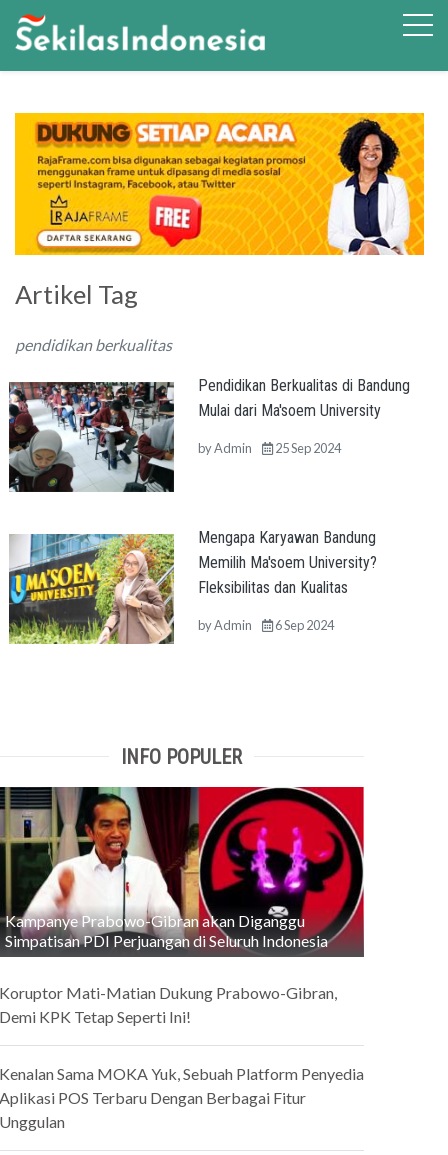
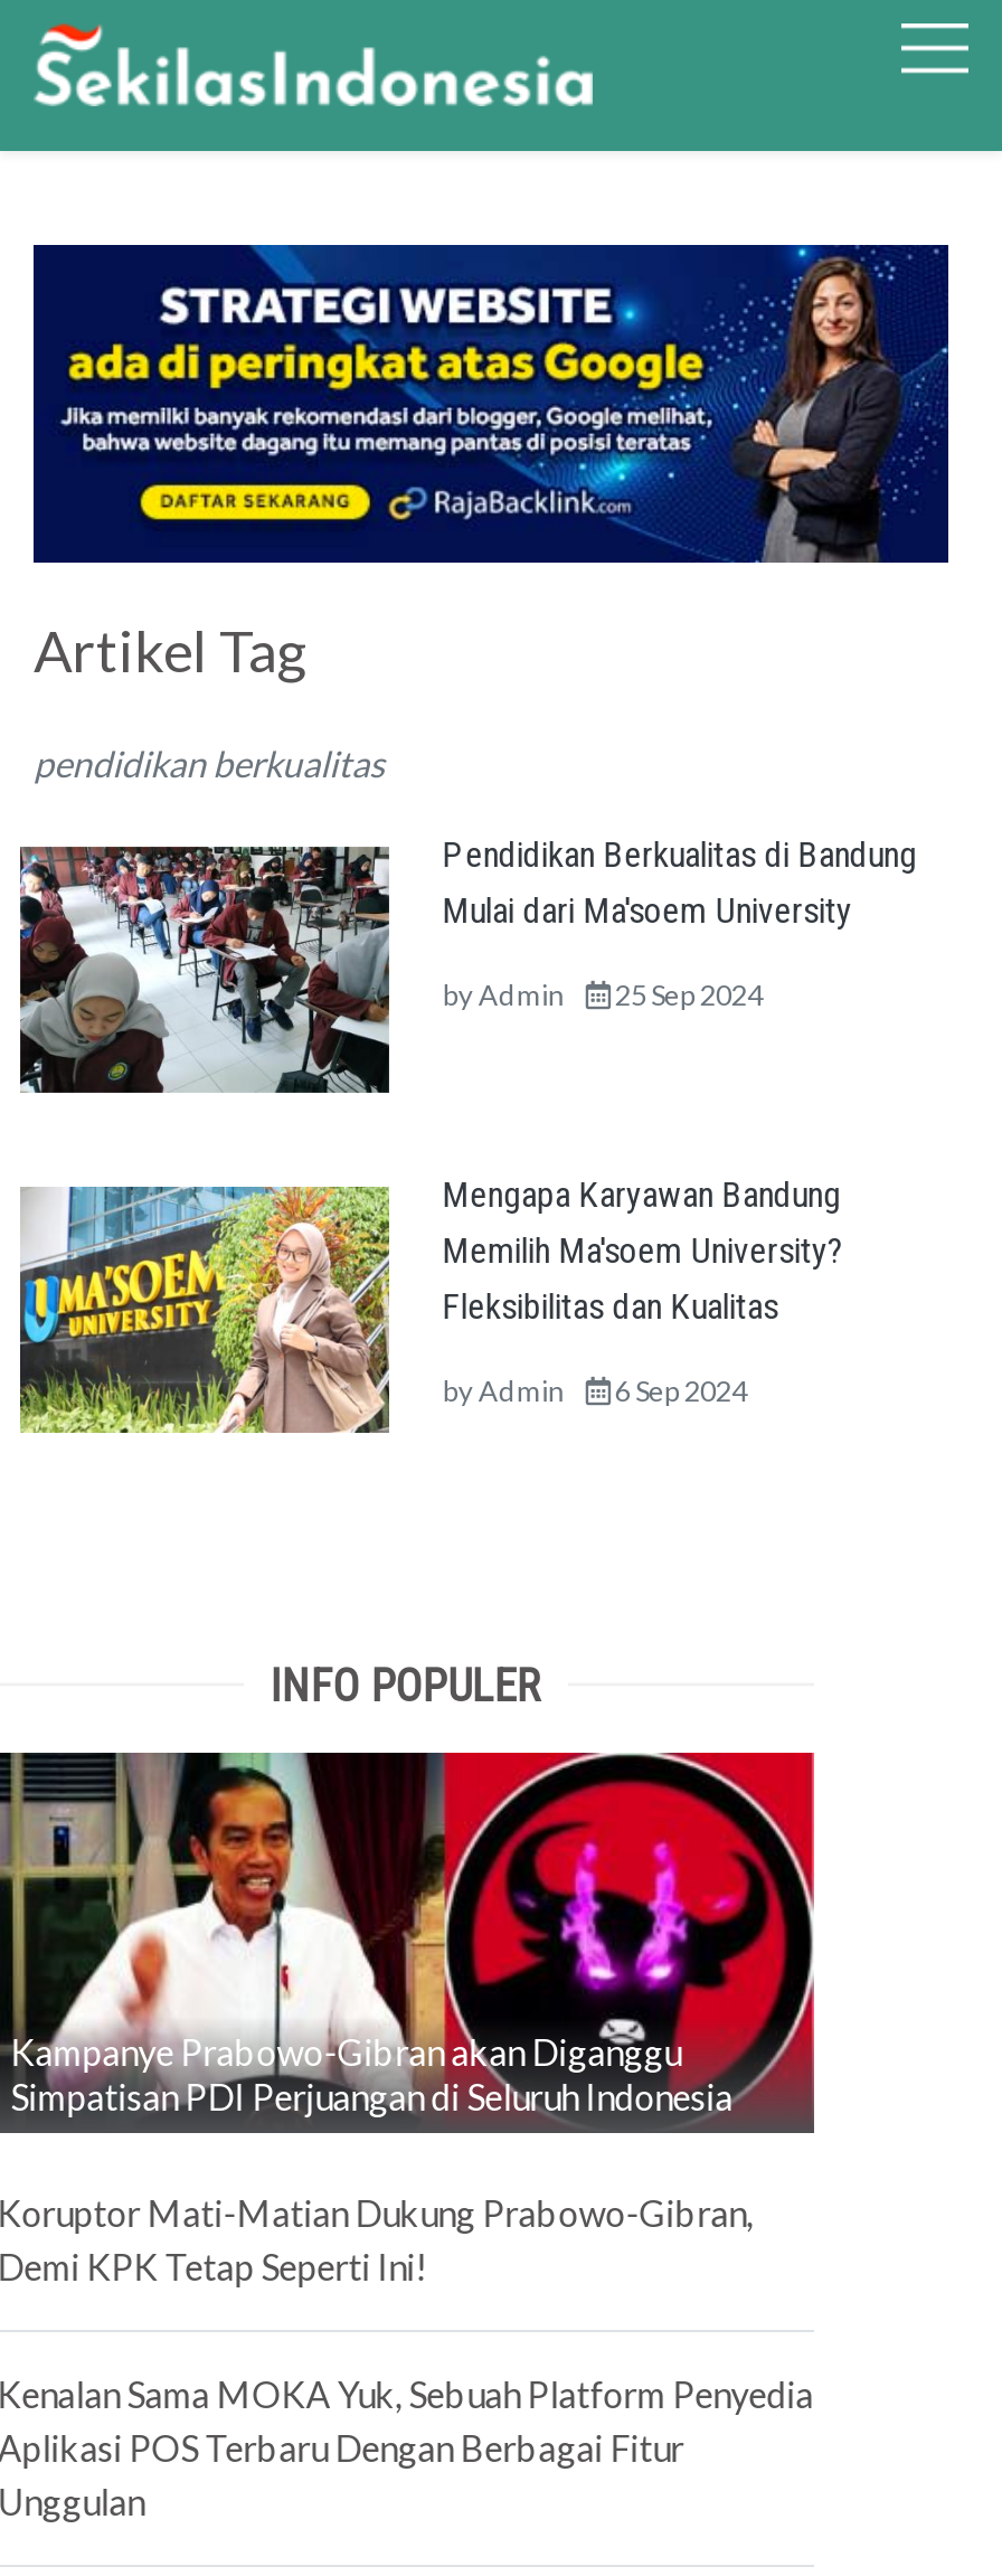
[14,112,425,256] [image] -> [31,243,951,565] [image]

